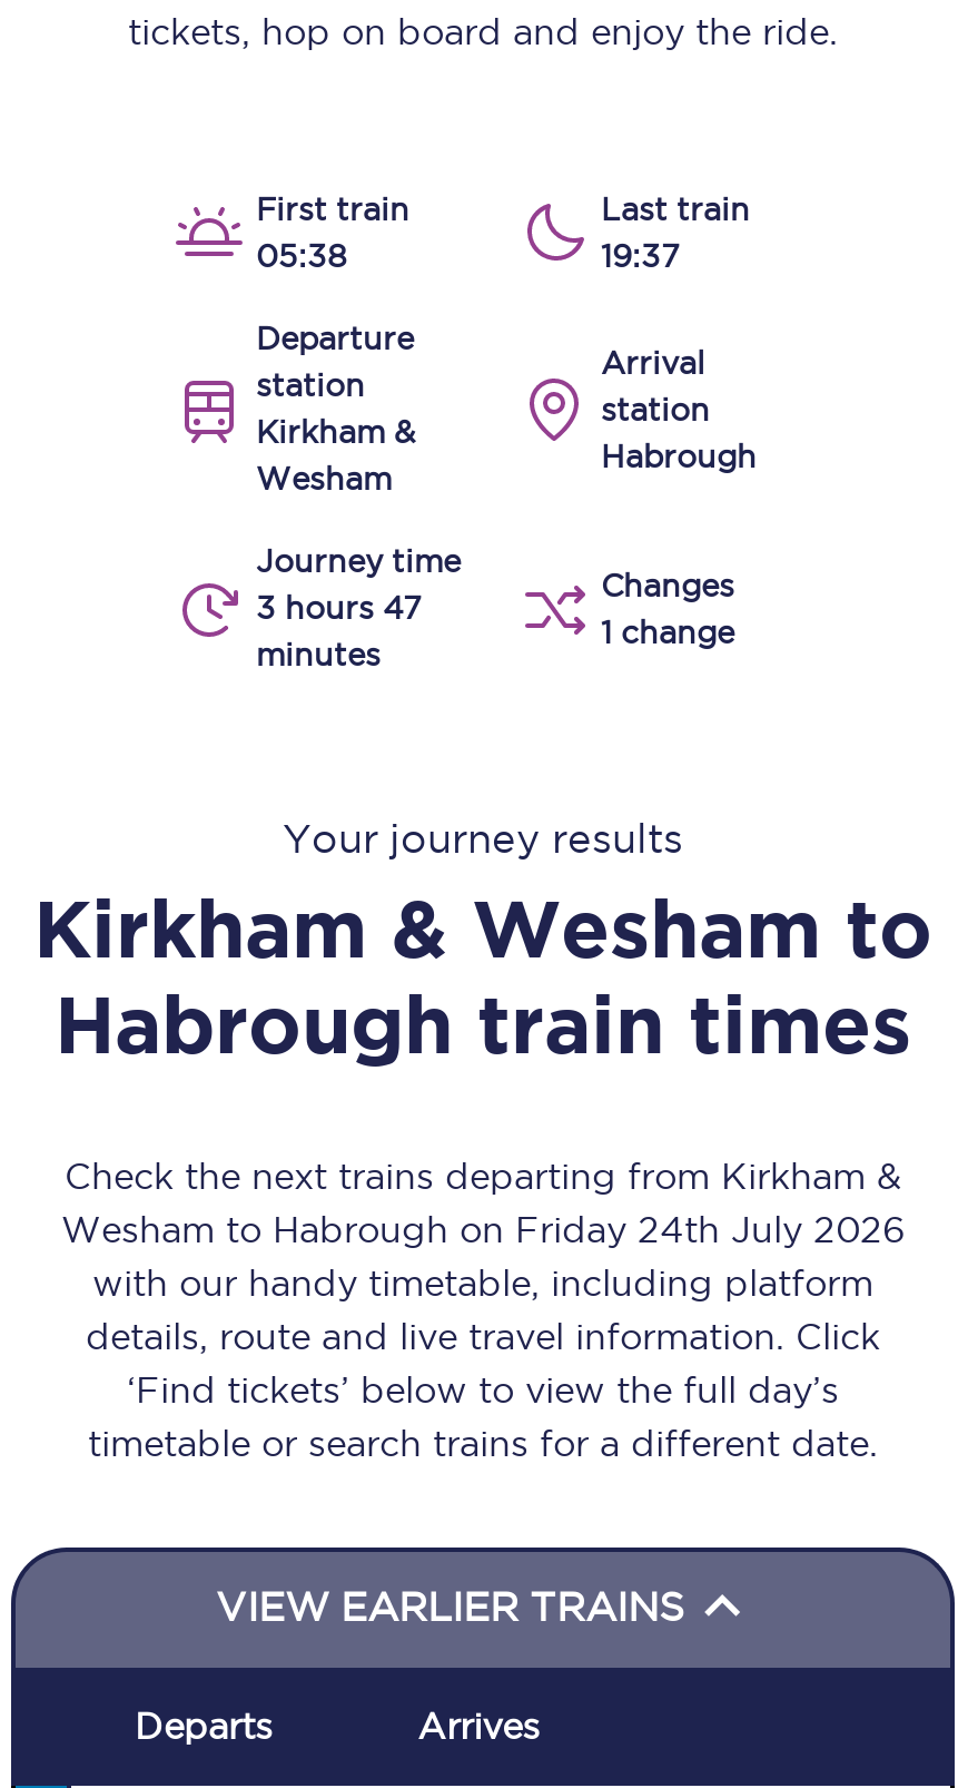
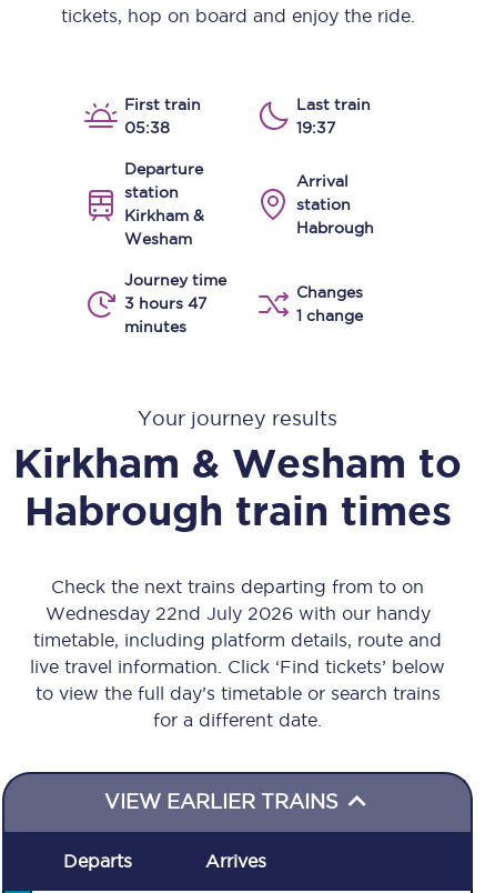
[61,1156,905,1463] Check the next trains departing from Kirkham & | Wesham to Habrough on Friday 24th July 2026 | with our handy timetable, including platform | details, route and live travel information. Click | ‘Find tickets’ below to view the full day’s | timetable or search trains for a different date. -> [30,576,445,730] Check the next trains departing from to on | Wednesday 22nd July 2026 with our handy | timetable, including platform details, route and | live travel information. Click ‘Find tickets’ below | to view the full day’s timetable or search trains | for a different date.

